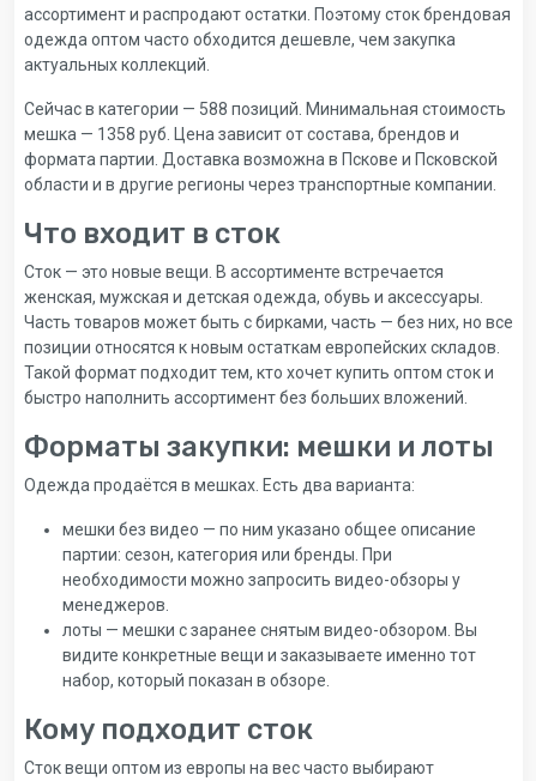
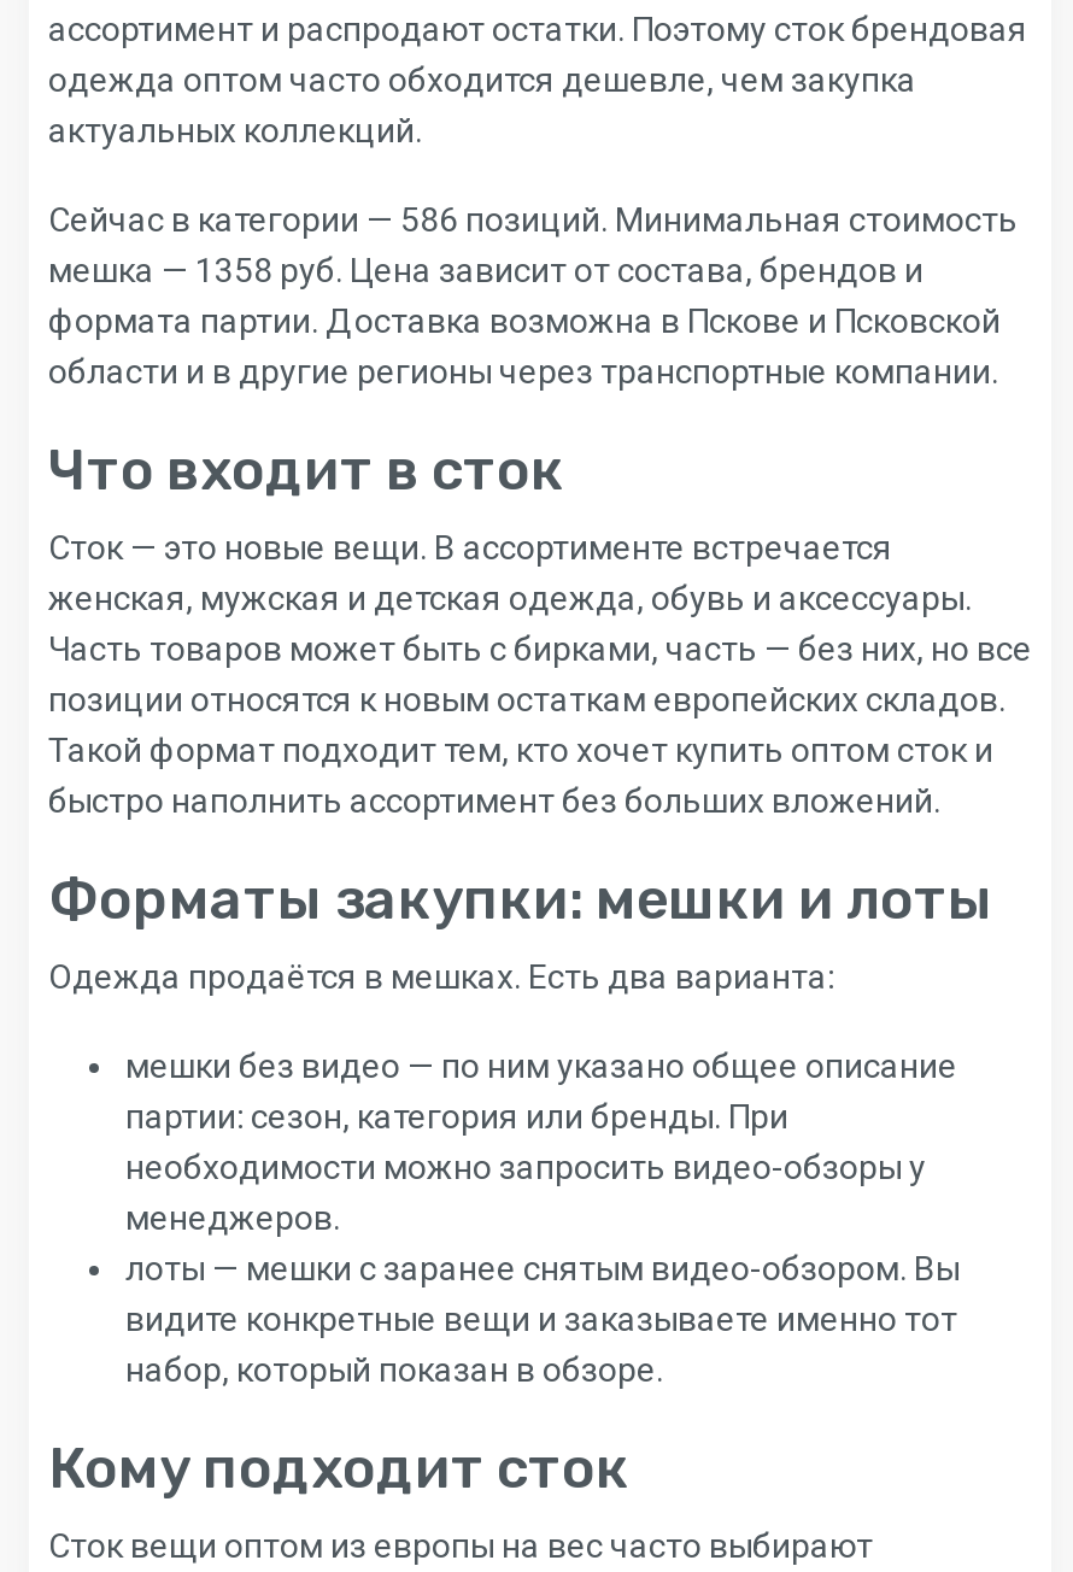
[24,99,506,118] Сейчас в категории — 588 позиций. Минимальная стоимость -> [48,199,1018,238] Сейчас в категории — 586 позиций. Минимальная стоимость

